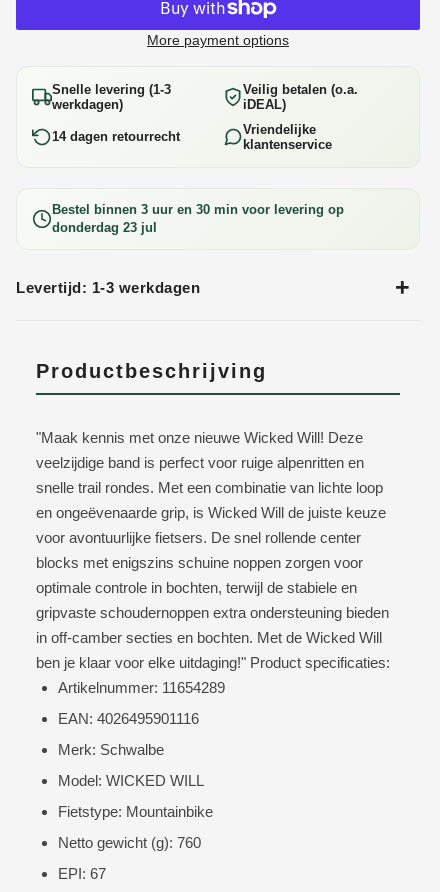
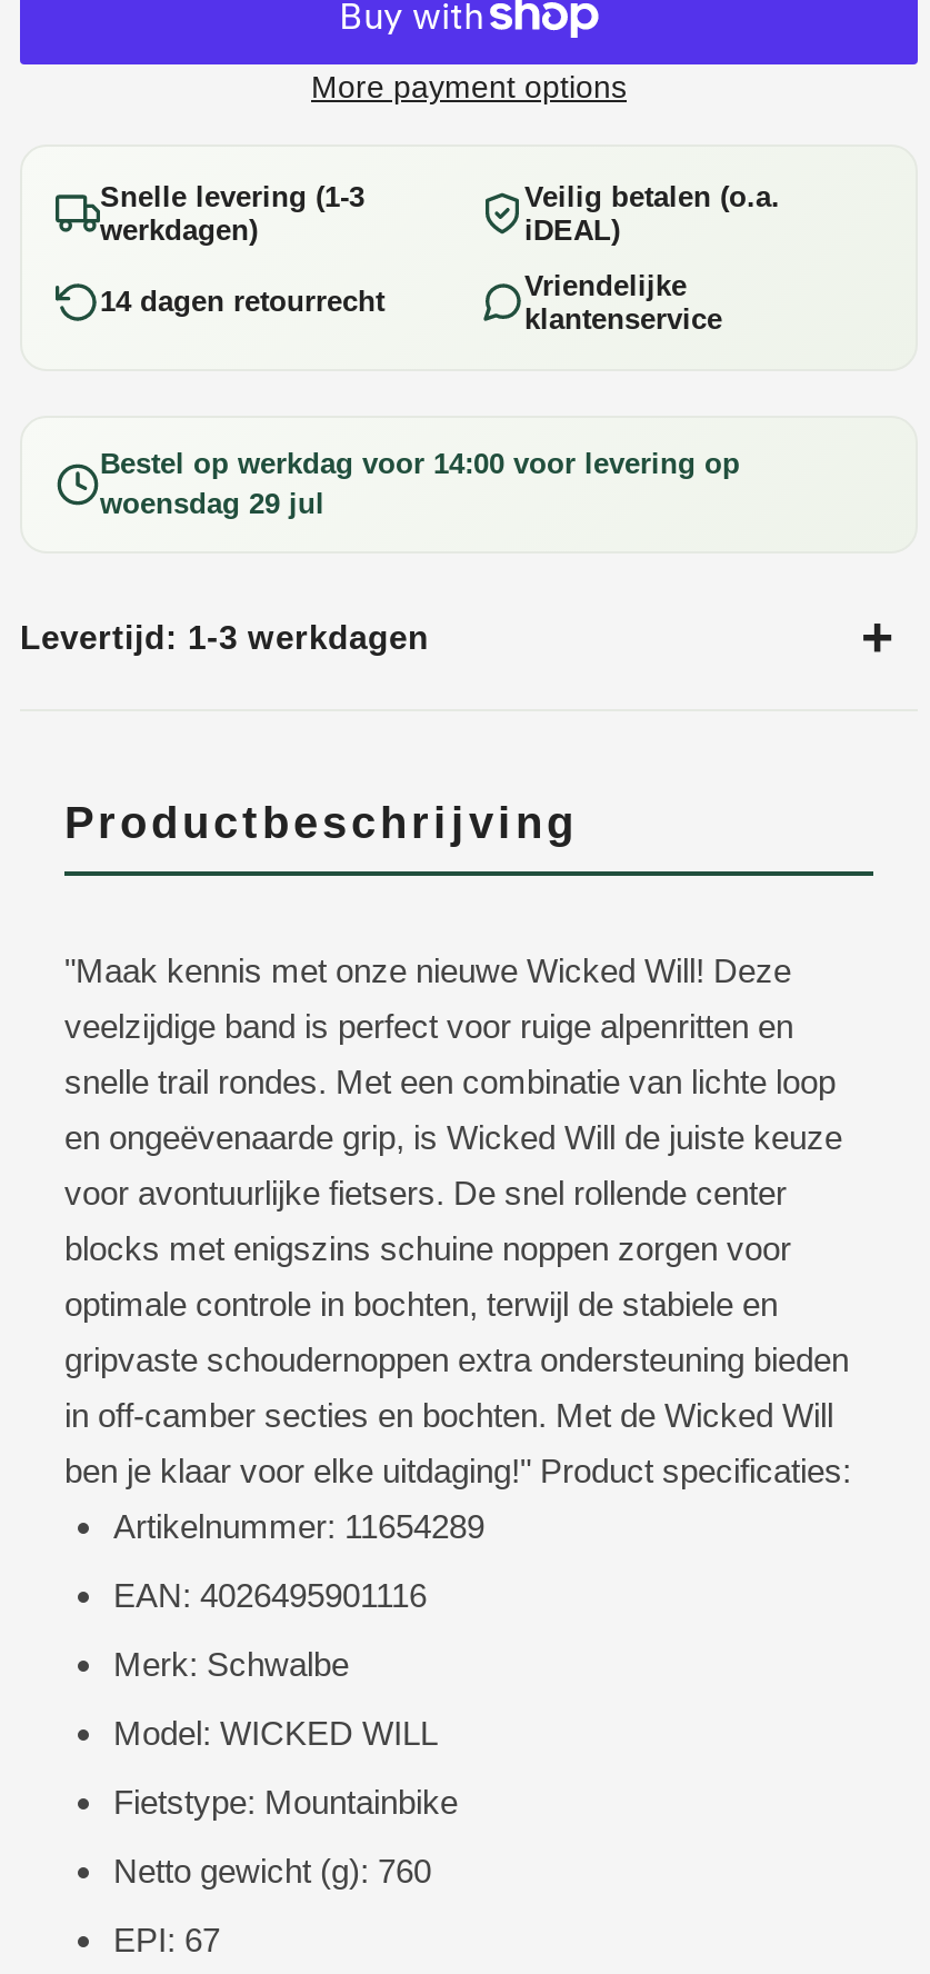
[52,202,344,235] Bestel binnen 3 uur en 30 min voor levering op | donderdag 23 jul -> [100,447,740,520] Bestel op werkdag voor 14:00 voor levering op | woensdag 29 jul

